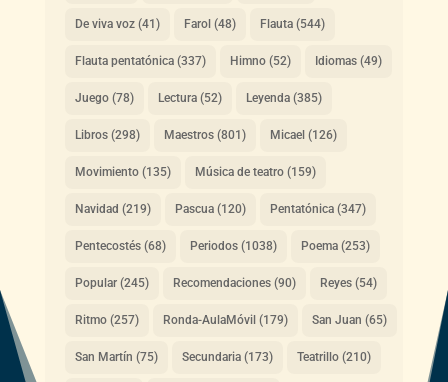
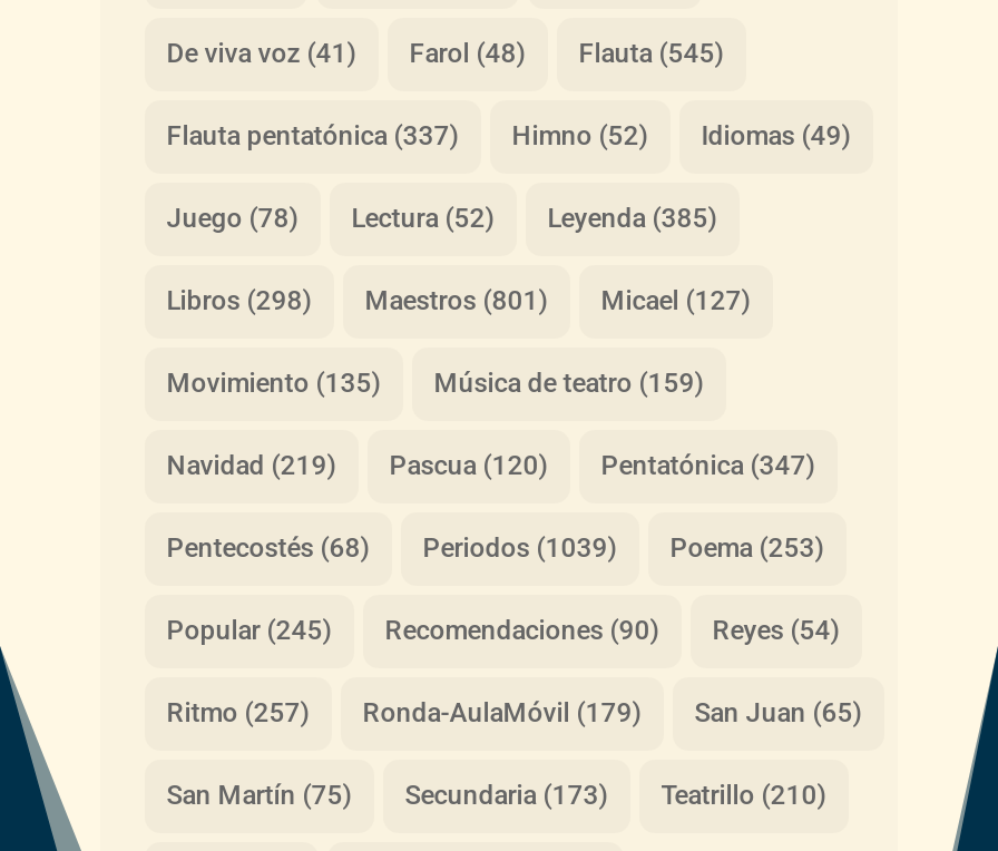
[75,17,325,31] De viva voz (41) Farol (48) Flauta (544) -> [167,39,724,70] De viva voz (41) Farol (48) Flauta (545)
[75,128,337,142] Libros (298) Maestros (801) Micael (126) -> [167,286,750,317] Libros (298) Maestros (801) Micael (127)
[75,239,370,253] Pentecostés (68) Periodos (1038) Poema (253) -> [167,533,824,565] Pentecostés (68) Periodos (1039) Poema (253)

